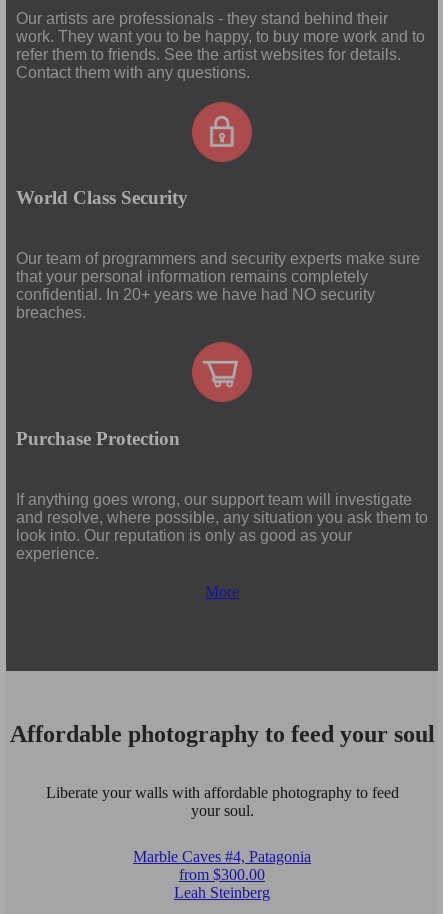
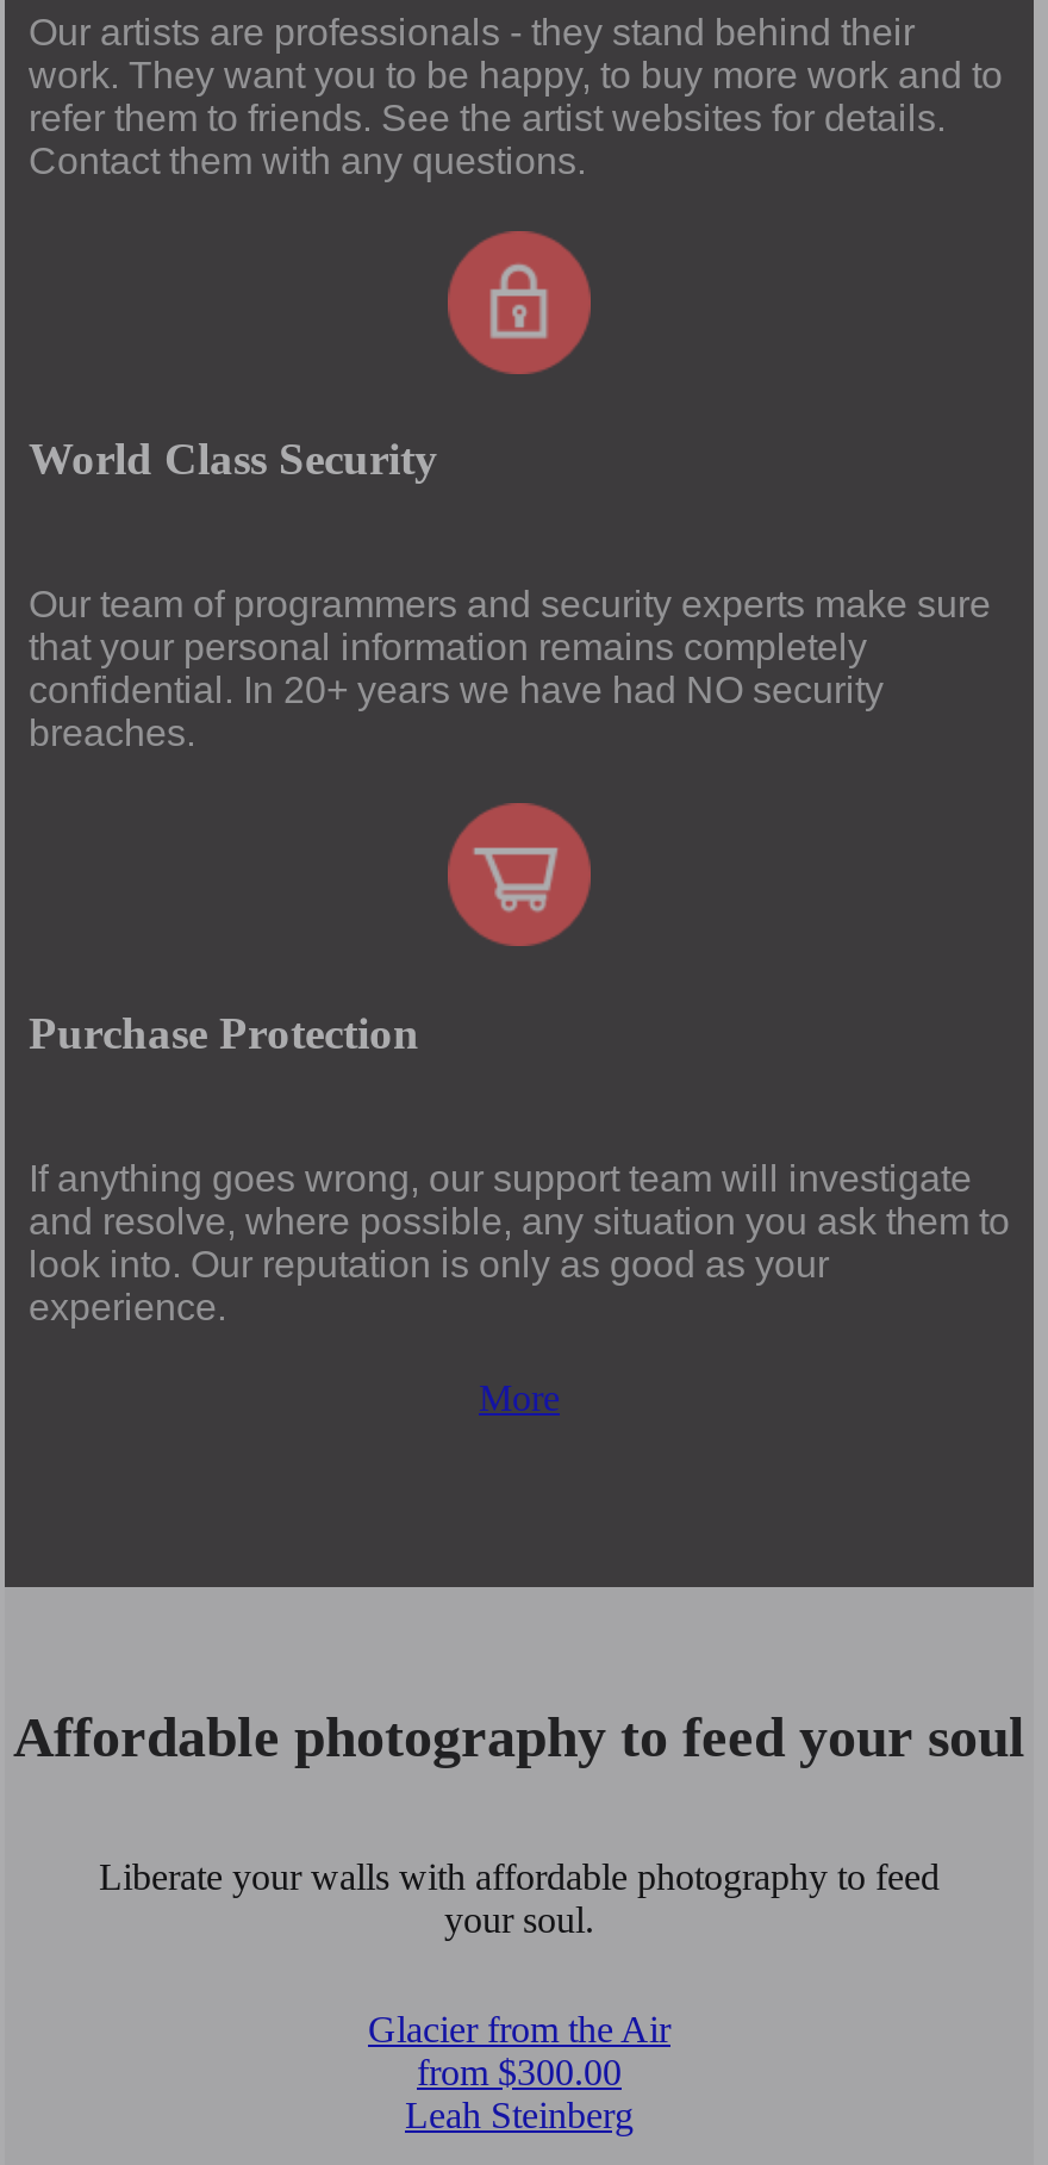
[133,848,311,865] Marble Caves #4, Patagonia -> [368,2008,670,2049] Glacier from the Air

